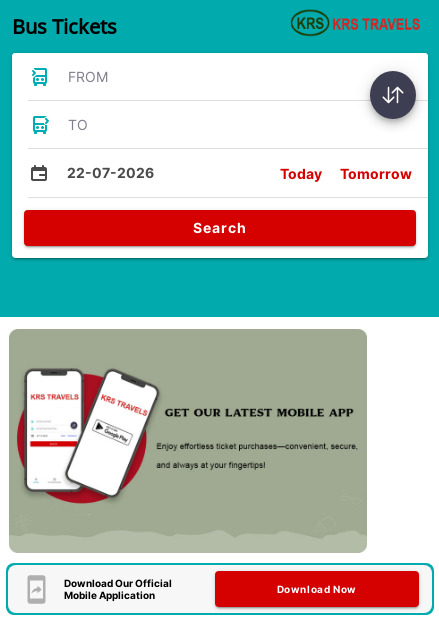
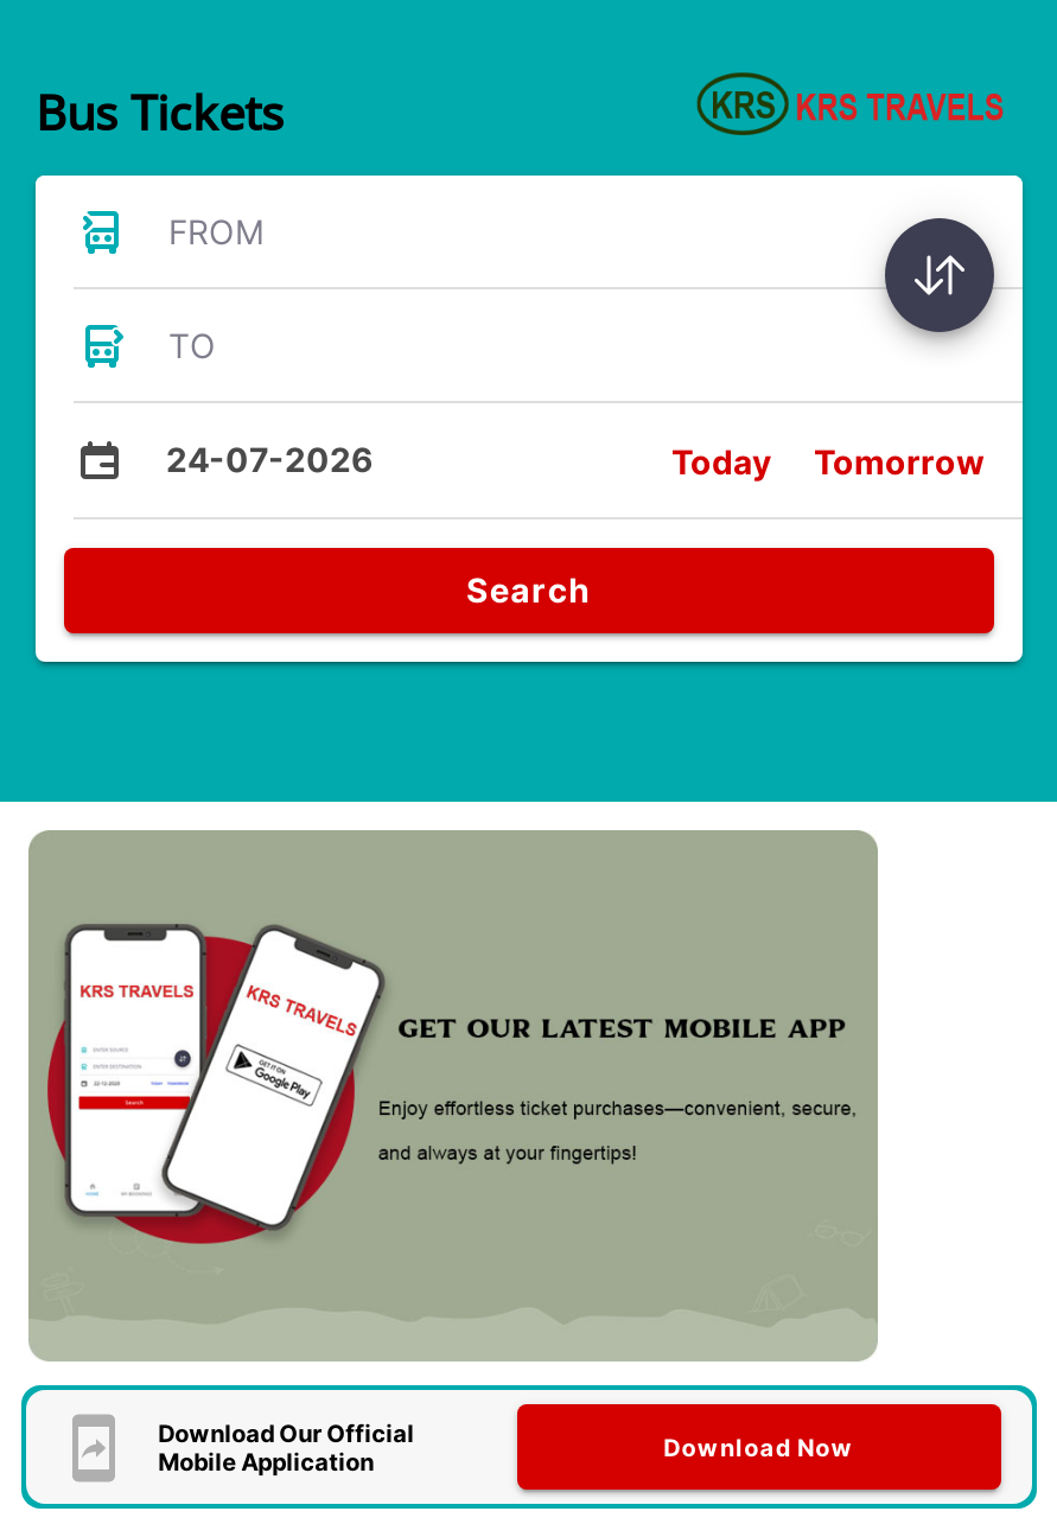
[67,164,154,181] 22-07-2026 -> [166,439,373,479] 24-07-2026

